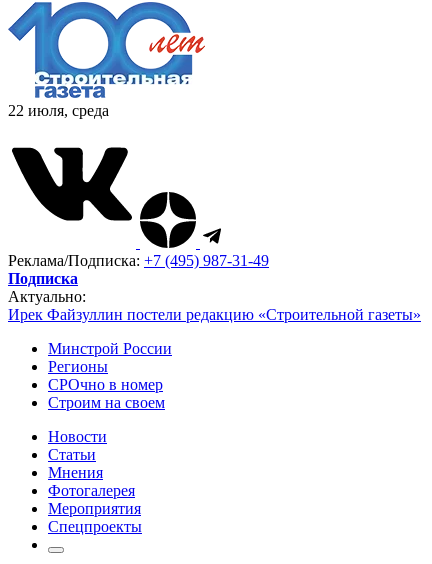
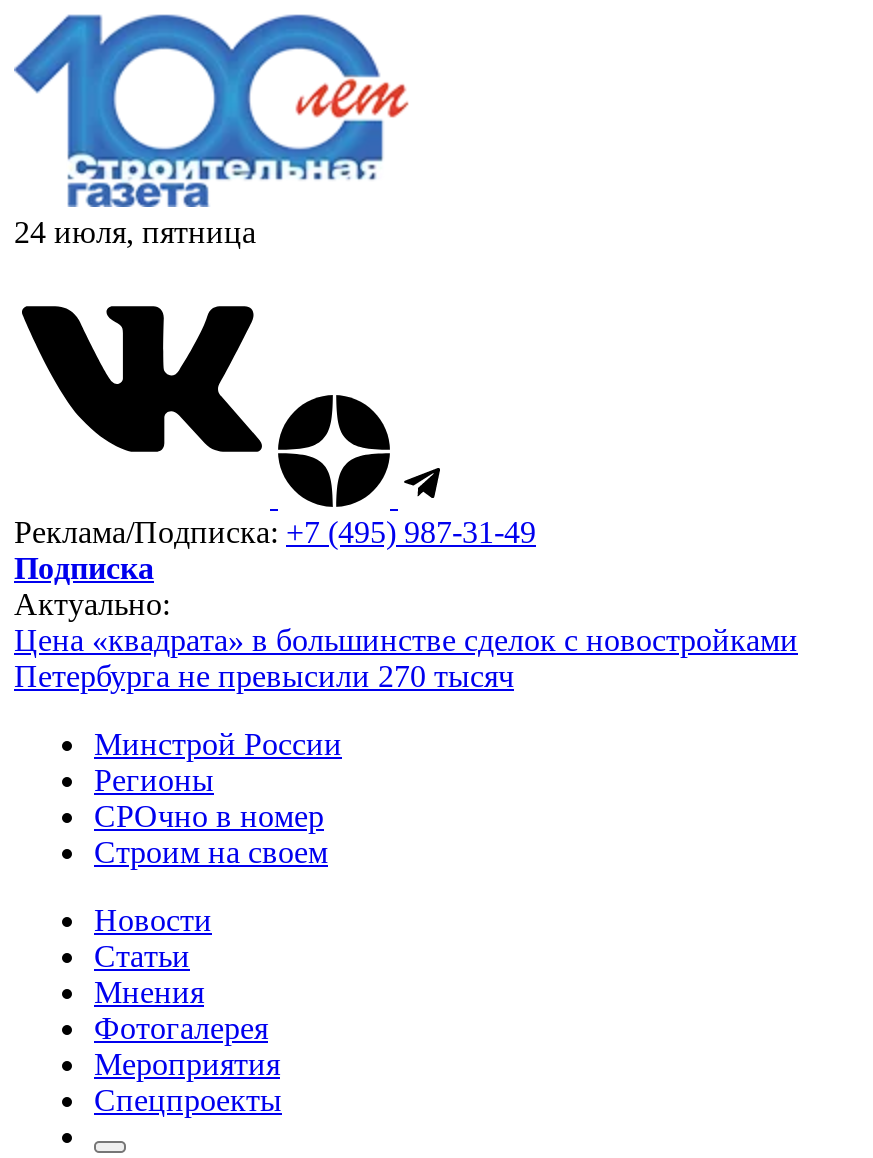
[8,102,109,119] 22 июля, среда -> [14,215,256,249] 24 июля, пятница
[8,306,421,323] Ирек Файзуллин постели редакцию «Строительной газеты» -> [14,623,798,693] Цена «квадрата» в большинстве сделок с новостройками | Петербурга не превысили 270 тысяч

